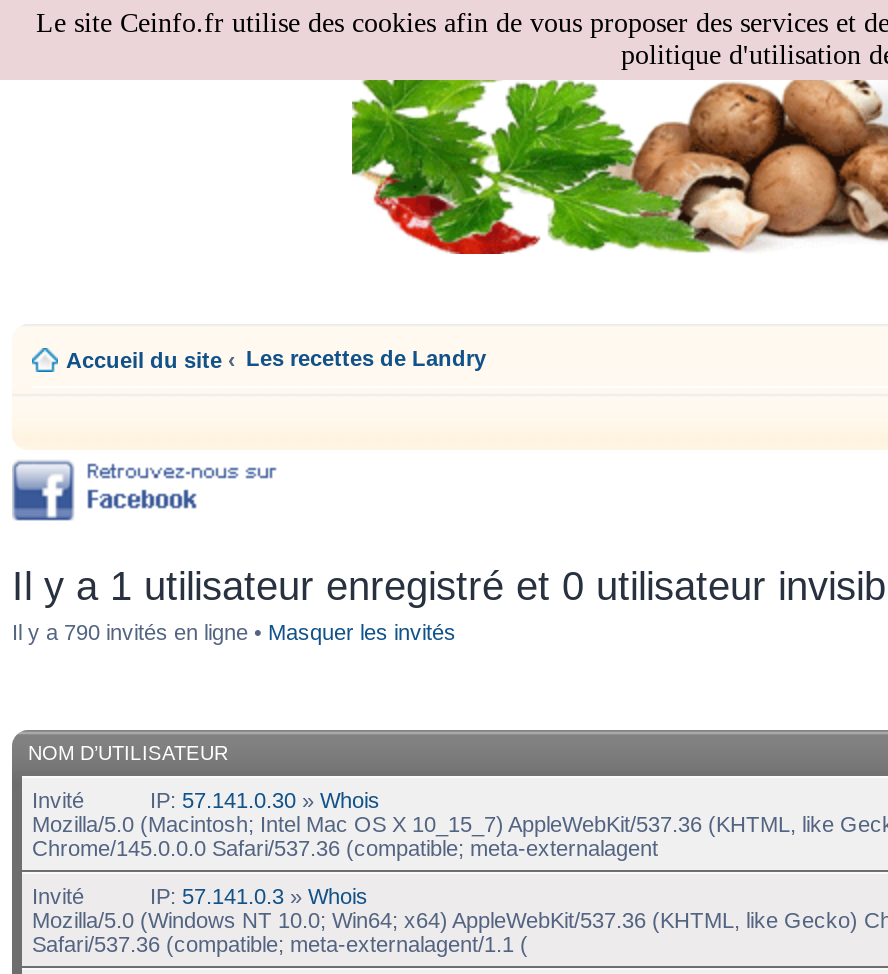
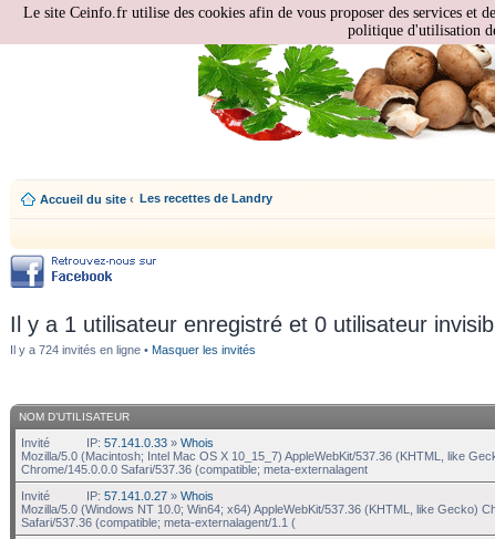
[12,620,456,644] Il y a 790 invités en ligne • Masquer les invités -> [10,343,256,356] Il y a 724 invités en ligne • Masquer les invités
[150,787,380,811] IP: 57.141.0.30» Whois -> [86,436,214,449] IP: 57.141.0.33» Whois
[150,883,368,907] IP: 57.141.0.3» Whois -> [86,489,214,502] IP: 57.141.0.27» Whois

